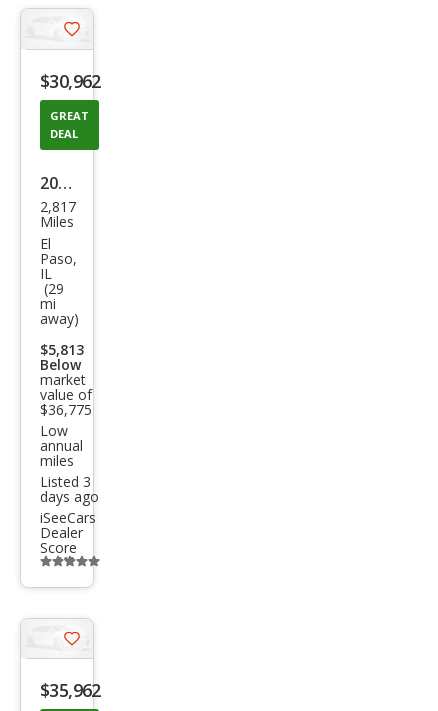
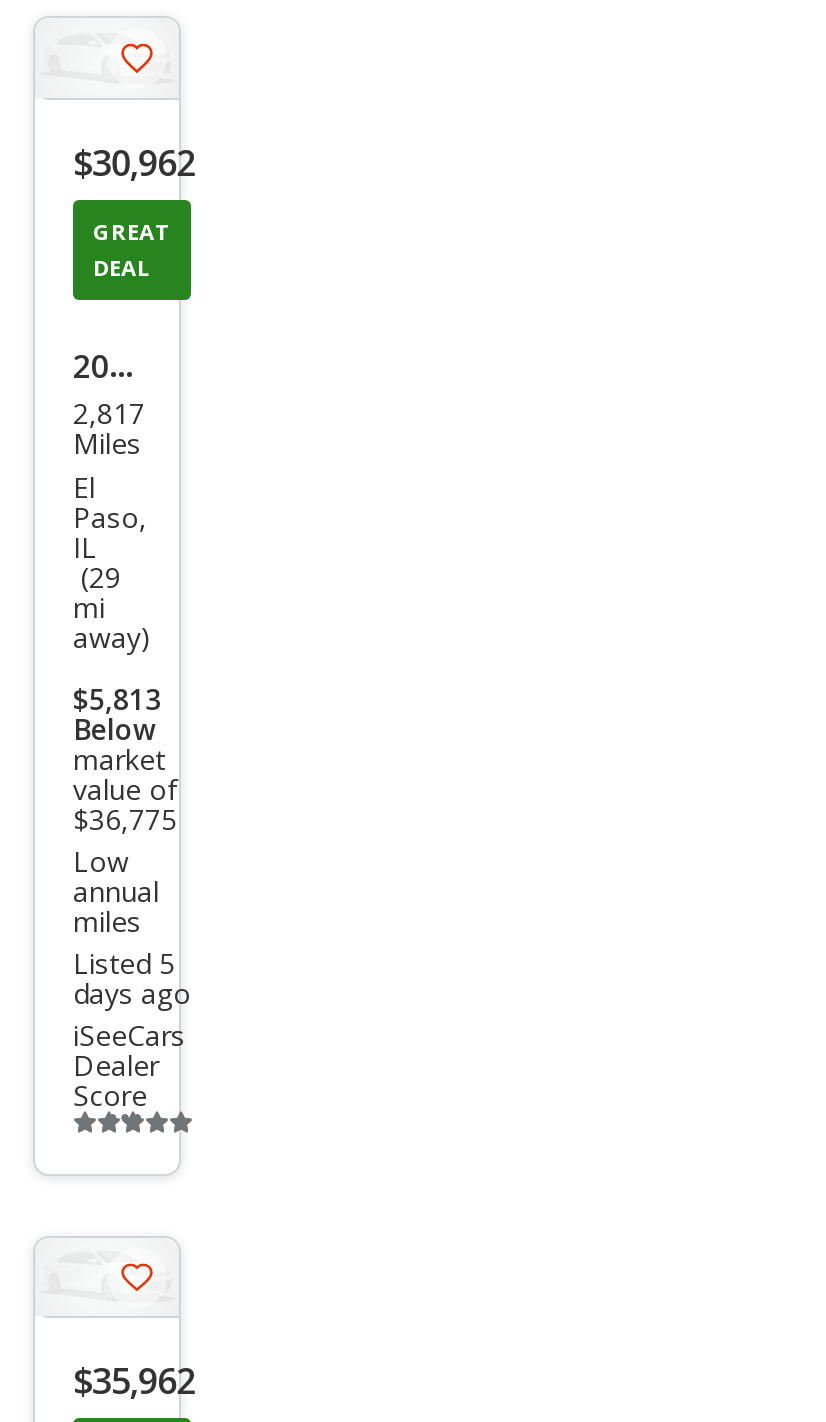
[40,472,91,491] Listed 3 -> [73,943,175,981] Listed 5

